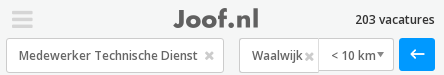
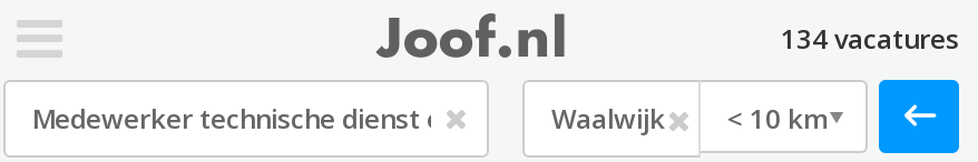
[355,11,435,28] 203 vacatures -> [781,20,959,58] 134 vacatures

